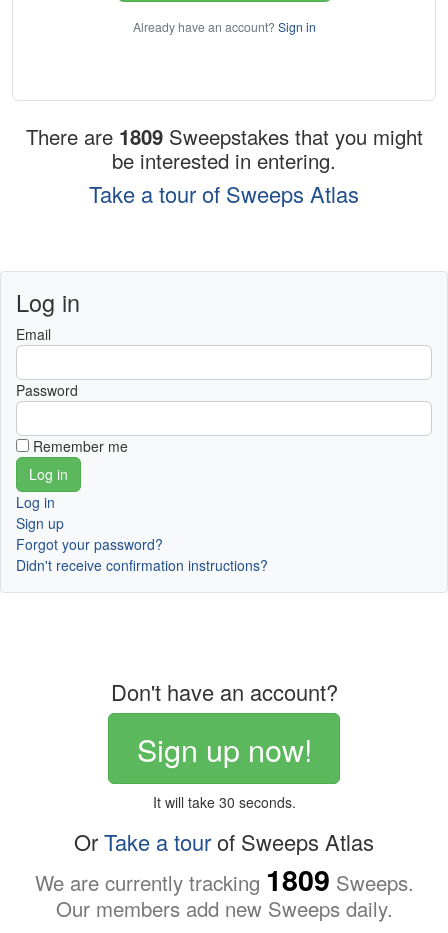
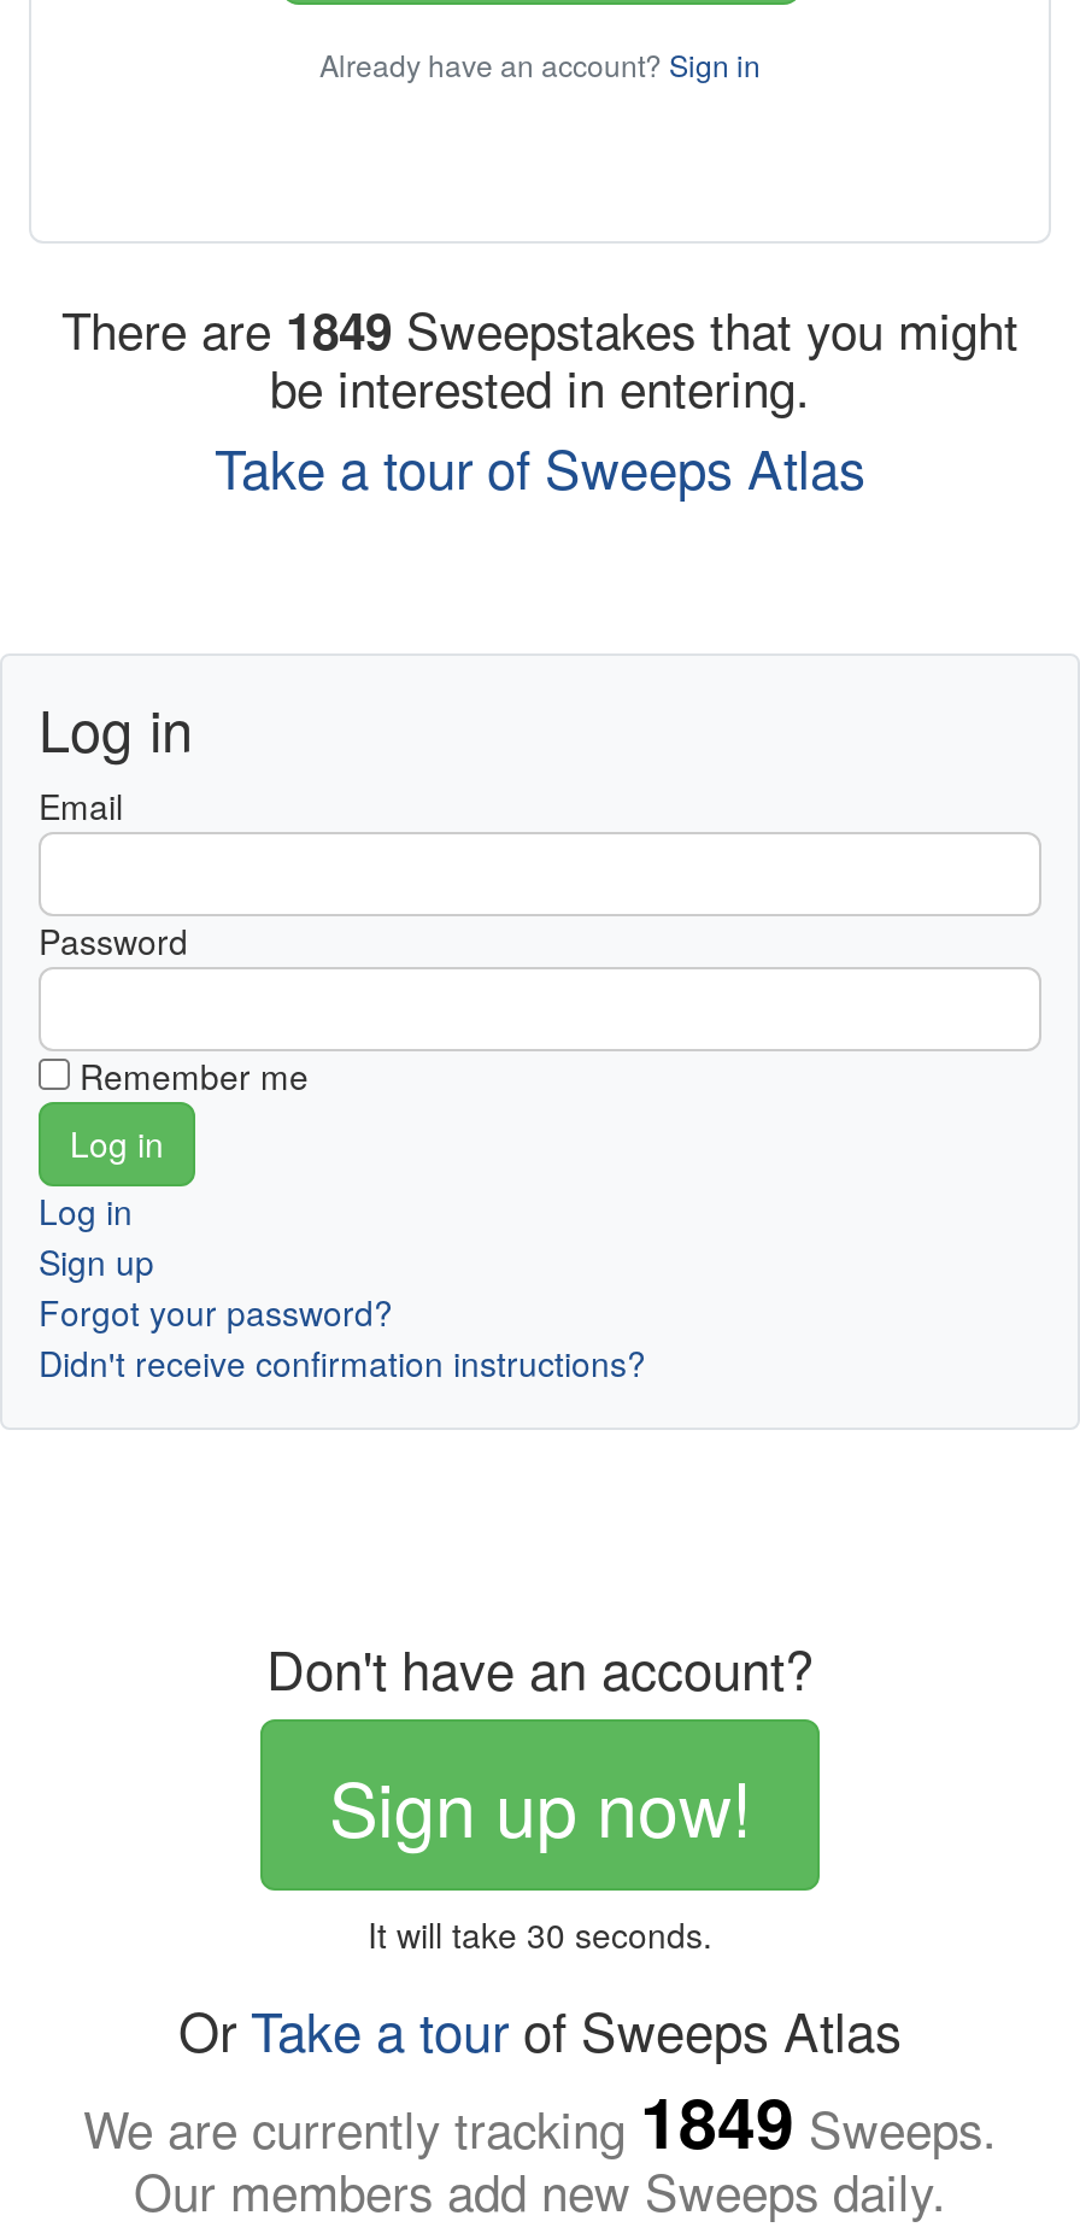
[25,122,422,151] There are 1809 Sweepstakes that you might -> [61,295,1019,365] There are 1849 Sweepstakes that you might
[34,859,413,900] We are currently tracking 1809 Sweeps. -> [83,2071,997,2170] We are currently tracking 1849 Sweeps.

